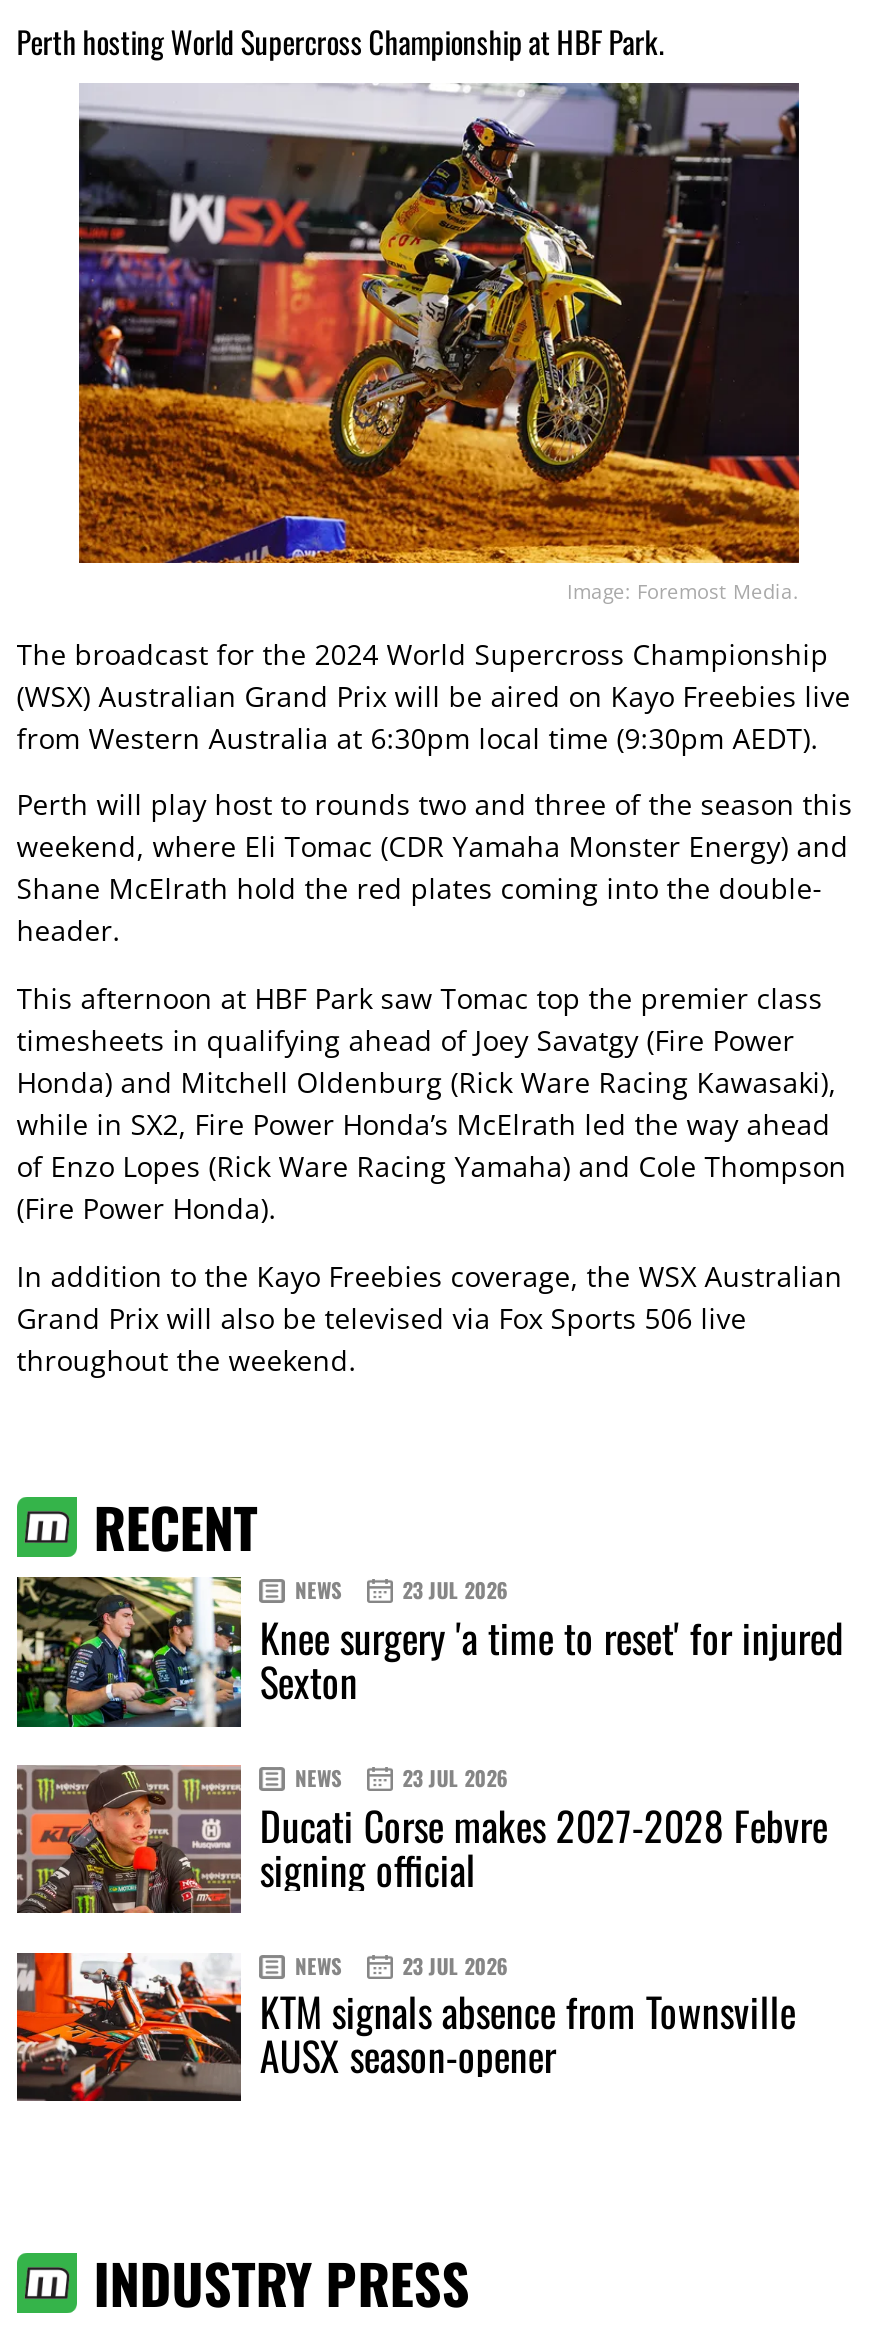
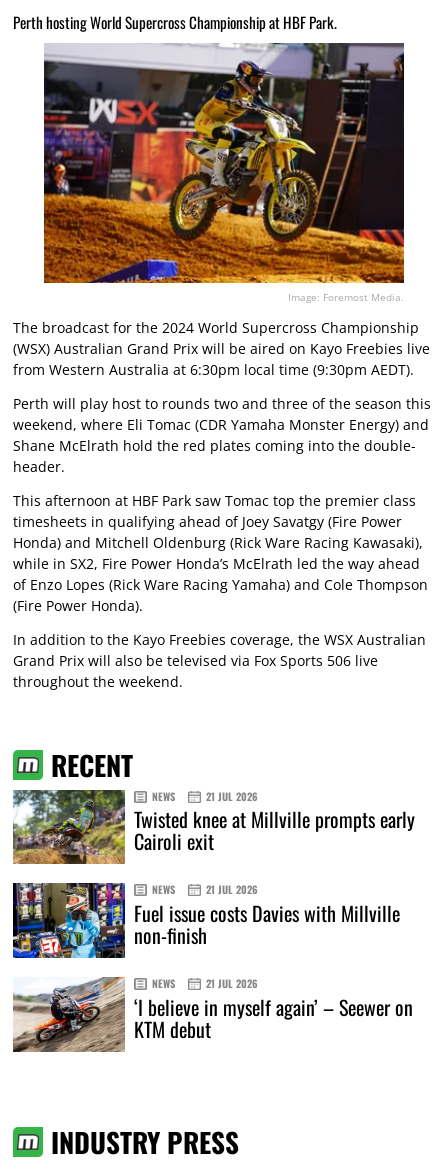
[15,1575,844,1729] [image] | 23 JUL 2026 | Knee surgery 'a time to reset' for injured | Sexton -> [12,788,415,865] [image] | 21 JUL 2026 | Twisted knee at Millville prompts early | Cairoli exit
[15,1762,828,1915] [image] | 23 JUL 2026 | Ducati Corse makes 2027-2028 Febvre | signing official -> [12,882,400,959] [image] | 21 JUL 2026 | Fuel issue costs Davies with Millville | non-finish
[15,1949,796,2103] [image] | 23 JUL 2026 | KTM signals absence from Townsville | AUSX season-opener -> [12,976,413,1053] [image] | 21 JUL 2026 | ‘I believe in myself again’ – Seewer on | KTM debut

